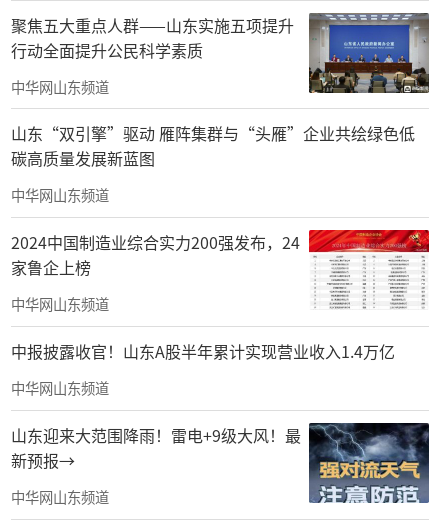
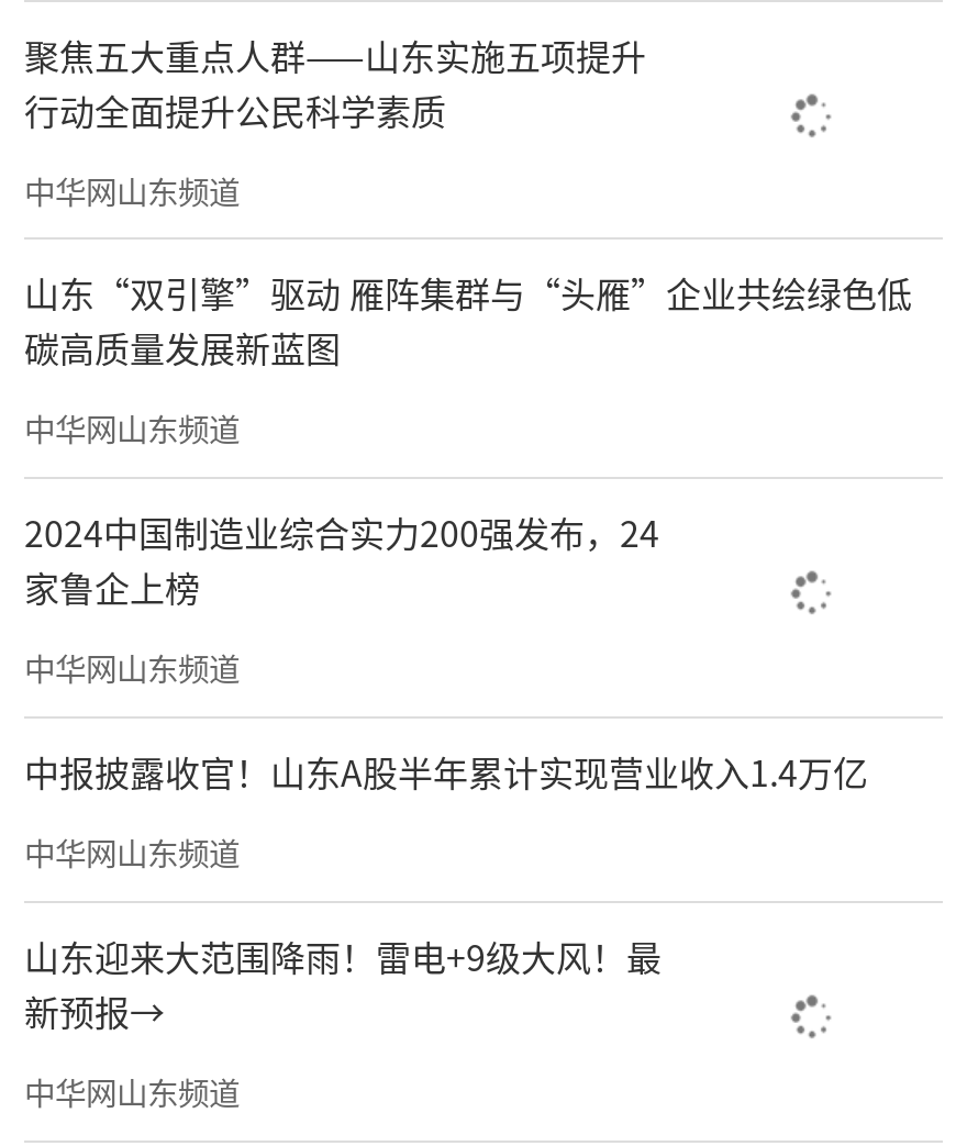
[308,12,430,94] [image] -> none
[308,229,430,309] [image] -> none
[308,422,430,504] [image] -> none

